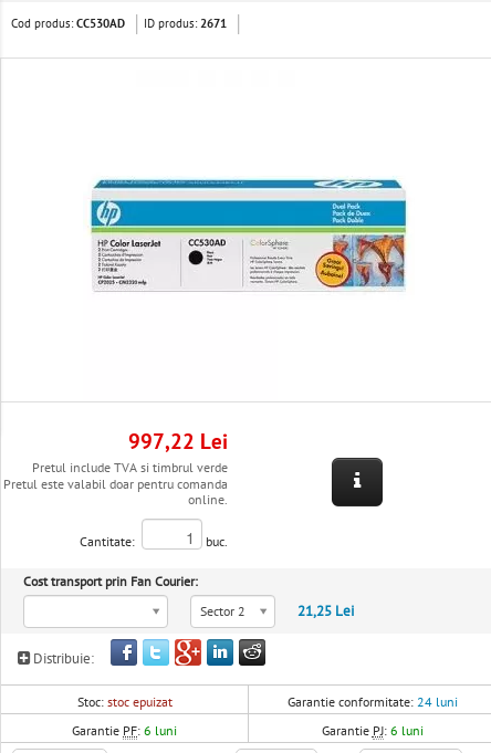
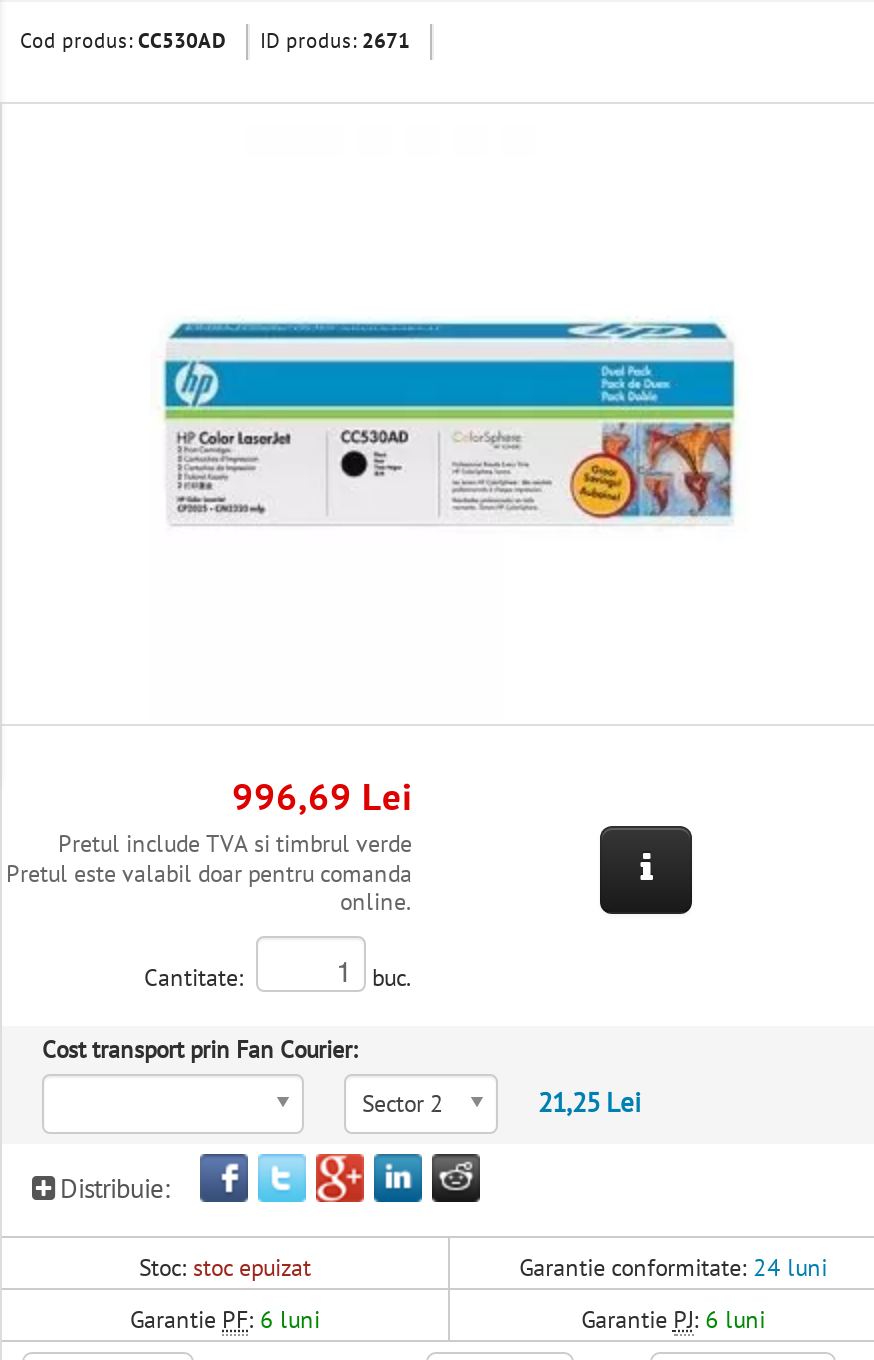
[128,431,228,454] 997,22 Lei -> [232,778,412,820] 996,69 Lei

